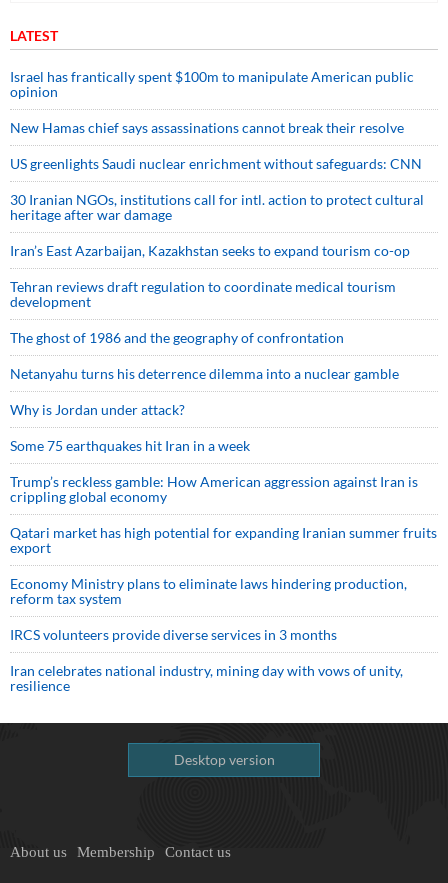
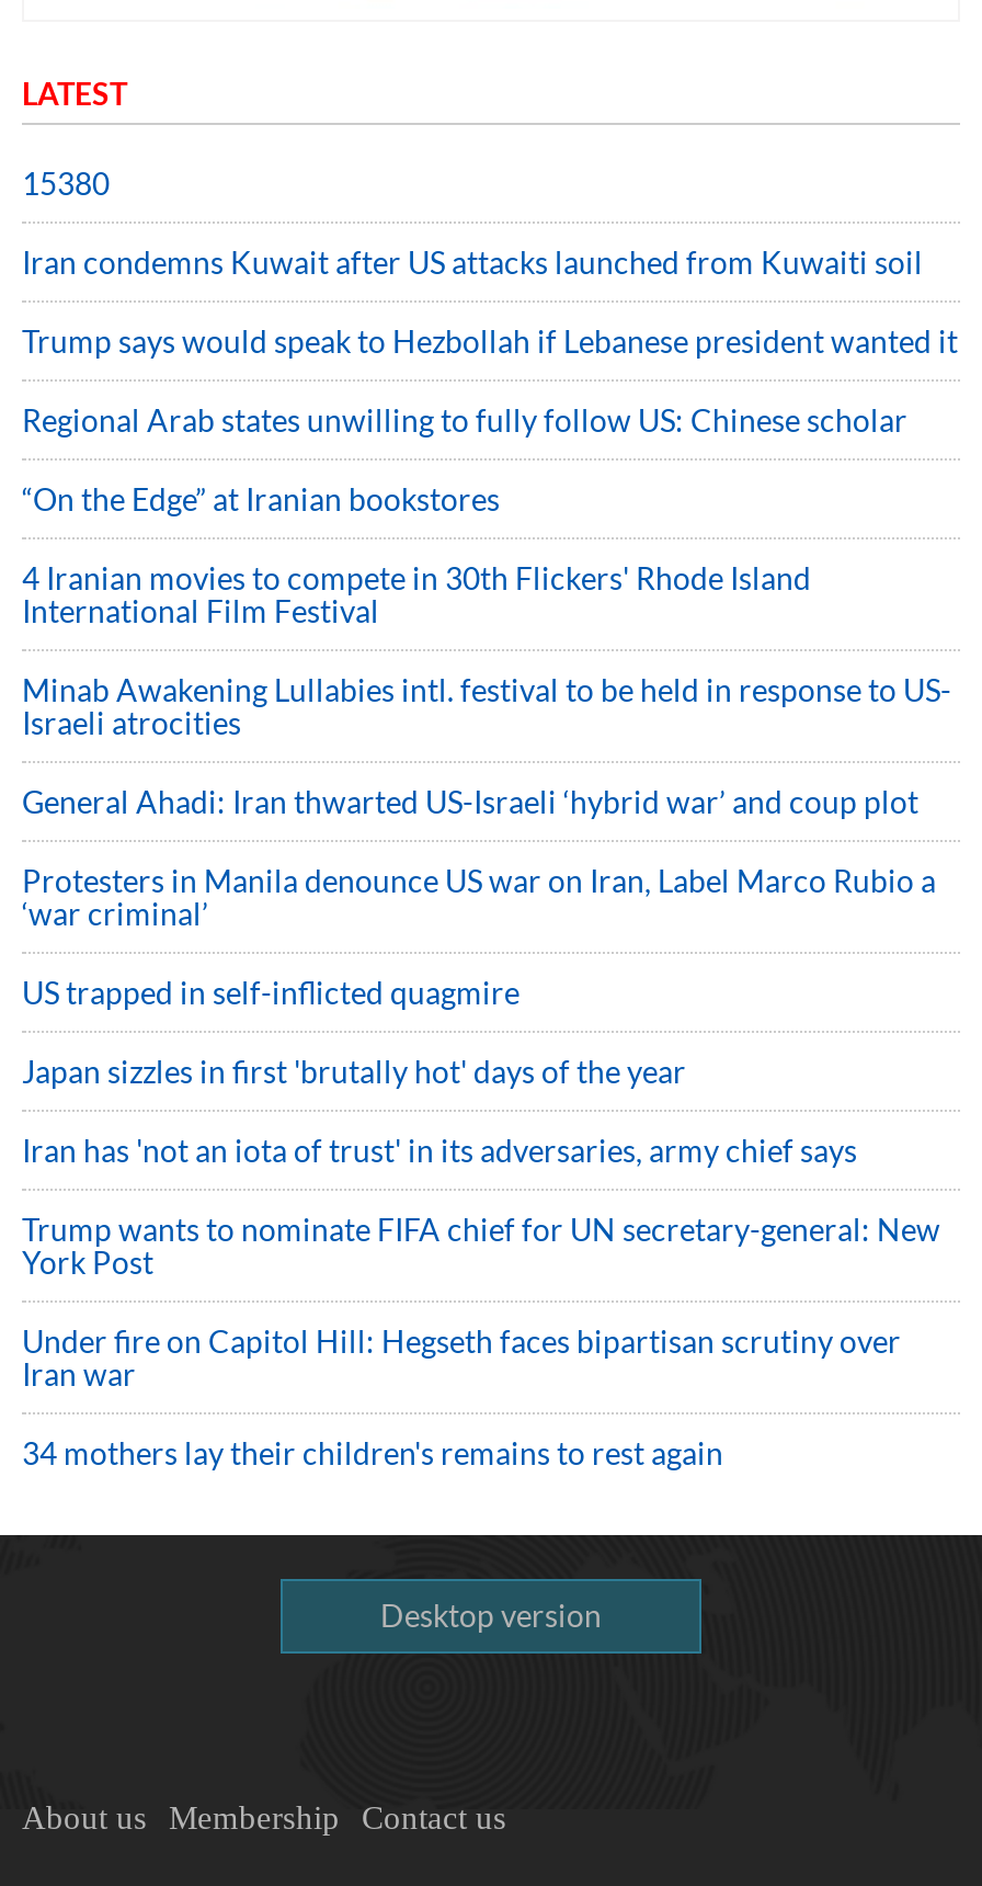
[10,68,414,100] Israel has frantically spent $100m to manipulate American public | opinion -> [22,165,110,202] 15380
[10,119,404,136] New Hamas chief says assassinations cannot break their resolve -> [22,244,923,281] Iran condemns Kuwait after US attacks launched from Kuwaiti soil
[10,155,422,172] US greenlights Saudi nuclear enrichment without safeguards: CNN -> [22,323,958,360] Trump says would speak to Hezbollah if Lebanese president wanted it
[10,191,424,223] 30 Iranian NGOs, institutions call for intl. action to protect cultural | heritage after war damage -> [22,402,907,439] Regional Arab states unwilling to fully follow US: Chinese scholar
[10,242,410,259] Iran’s East Azarbaijan, Kazakhstan seeks to expand tourism co-op -> [22,481,500,518] “On the Edge” at Iranian bookstores
[10,278,396,310] Tehran reviews draft regulation to coordinate medical tourism | development -> [22,560,811,630] 4 Iranian movies to compete in 30th Flickers' Rhode Island | International Film Festival
[10,329,344,346] The ghost of 1986 and the geography of confrontation -> [22,672,951,742] Minab Awakening Lullabies intl. festival to be held in response to US- | Israeli atrocities
[10,365,399,382] Netanyahu turns his deterrence dilemma into a nuclear gamble -> [22,784,918,821] General Ahadi: Iran thwarted US-Israeli ‘hybrid war’ and coup plot
[10,401,185,418] Why is Jordan under attack? -> [22,863,936,933] Protesters in Manila denounce US war on Iran, Label Marco Rubio a | ‘war criminal’
[10,437,250,454] Some 75 earthquakes hit Iran in a week -> [22,974,526,1012] US trapped in self-inflicted quagmire
[10,473,418,505] Trump’s reckless gamble: How American aggression against Iran is | crippling global economy -> [22,1053,686,1091] Japan sizzles in first 'brutally hot' days of the year
[10,524,437,556] Qatari market has high potential for expanding Iranian summer fruits | export -> [22,1132,864,1170] Iran has 'not an iota of trust' in its adversaries, army chief says
[10,575,407,607] Economy Ministry plans to eliminate laws hindering production, | reform tax system -> [22,1211,940,1281] Trump wants to nominate FIFA chief for UN secretary-general: New | York Post
[10,626,337,643] IRCS volunteers provide diverse services in 3 months -> [22,1323,901,1393] Under fire on Capitol Hill: Hegseth faces bipartisan scrutiny over | Iran war
[10,662,403,694] Iran celebrates national industry, mining day with vows of unity, | resilience -> [22,1435,723,1472] 34 mothers lay their children's remains to rest again

